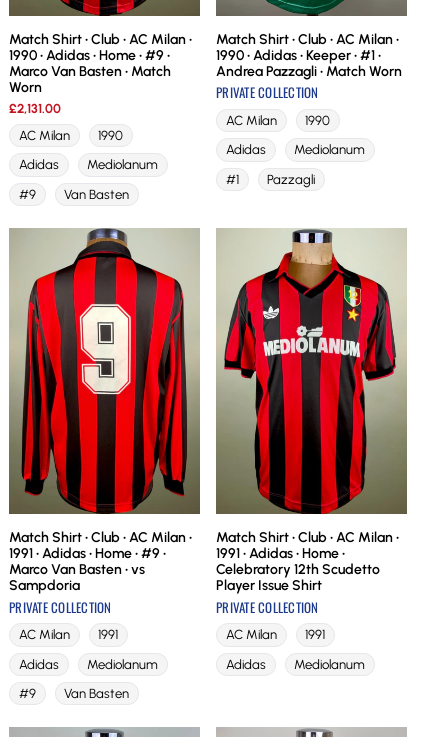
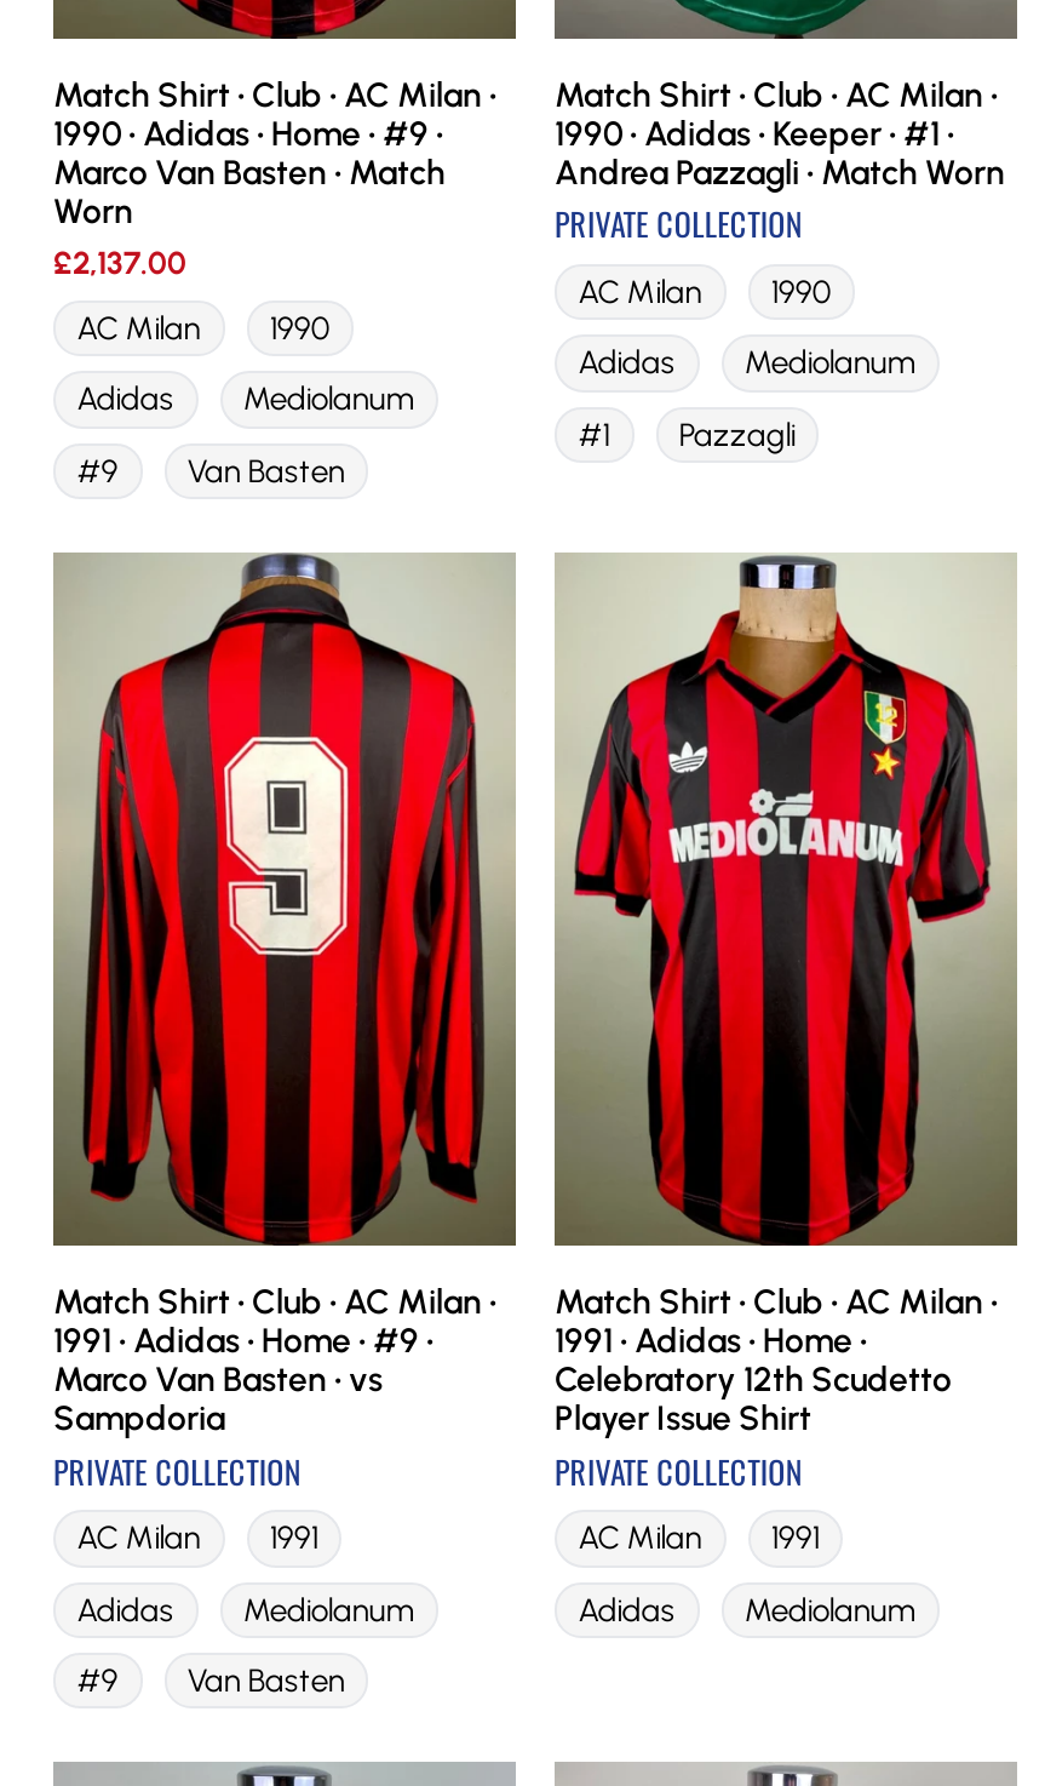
[9,101,61,116] £2,131.00 -> [53,245,186,282] £2,137.00

